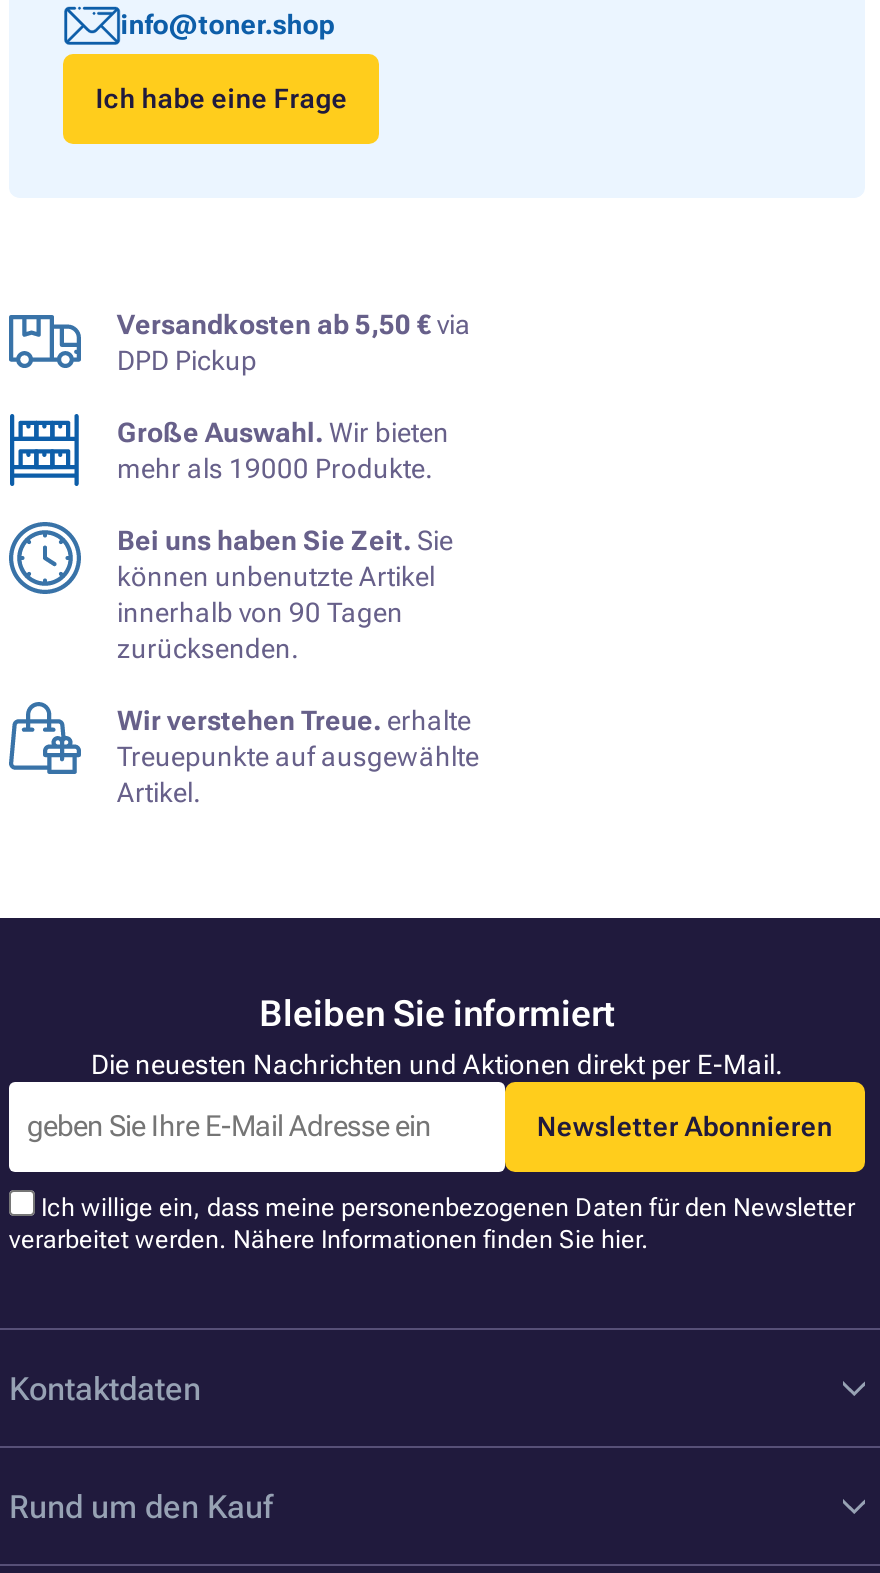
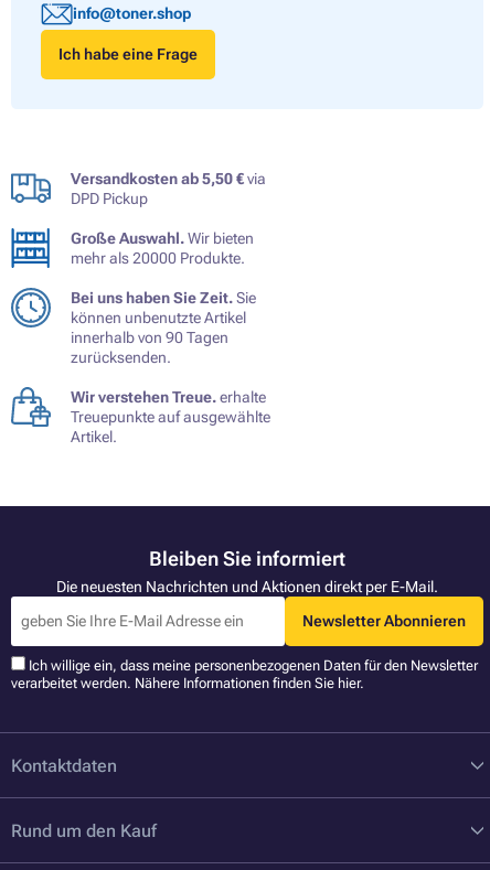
[117,451,433,483] mehr als 19000 Produkte. -> [71,249,245,266] mehr als 20000 Produkte.

